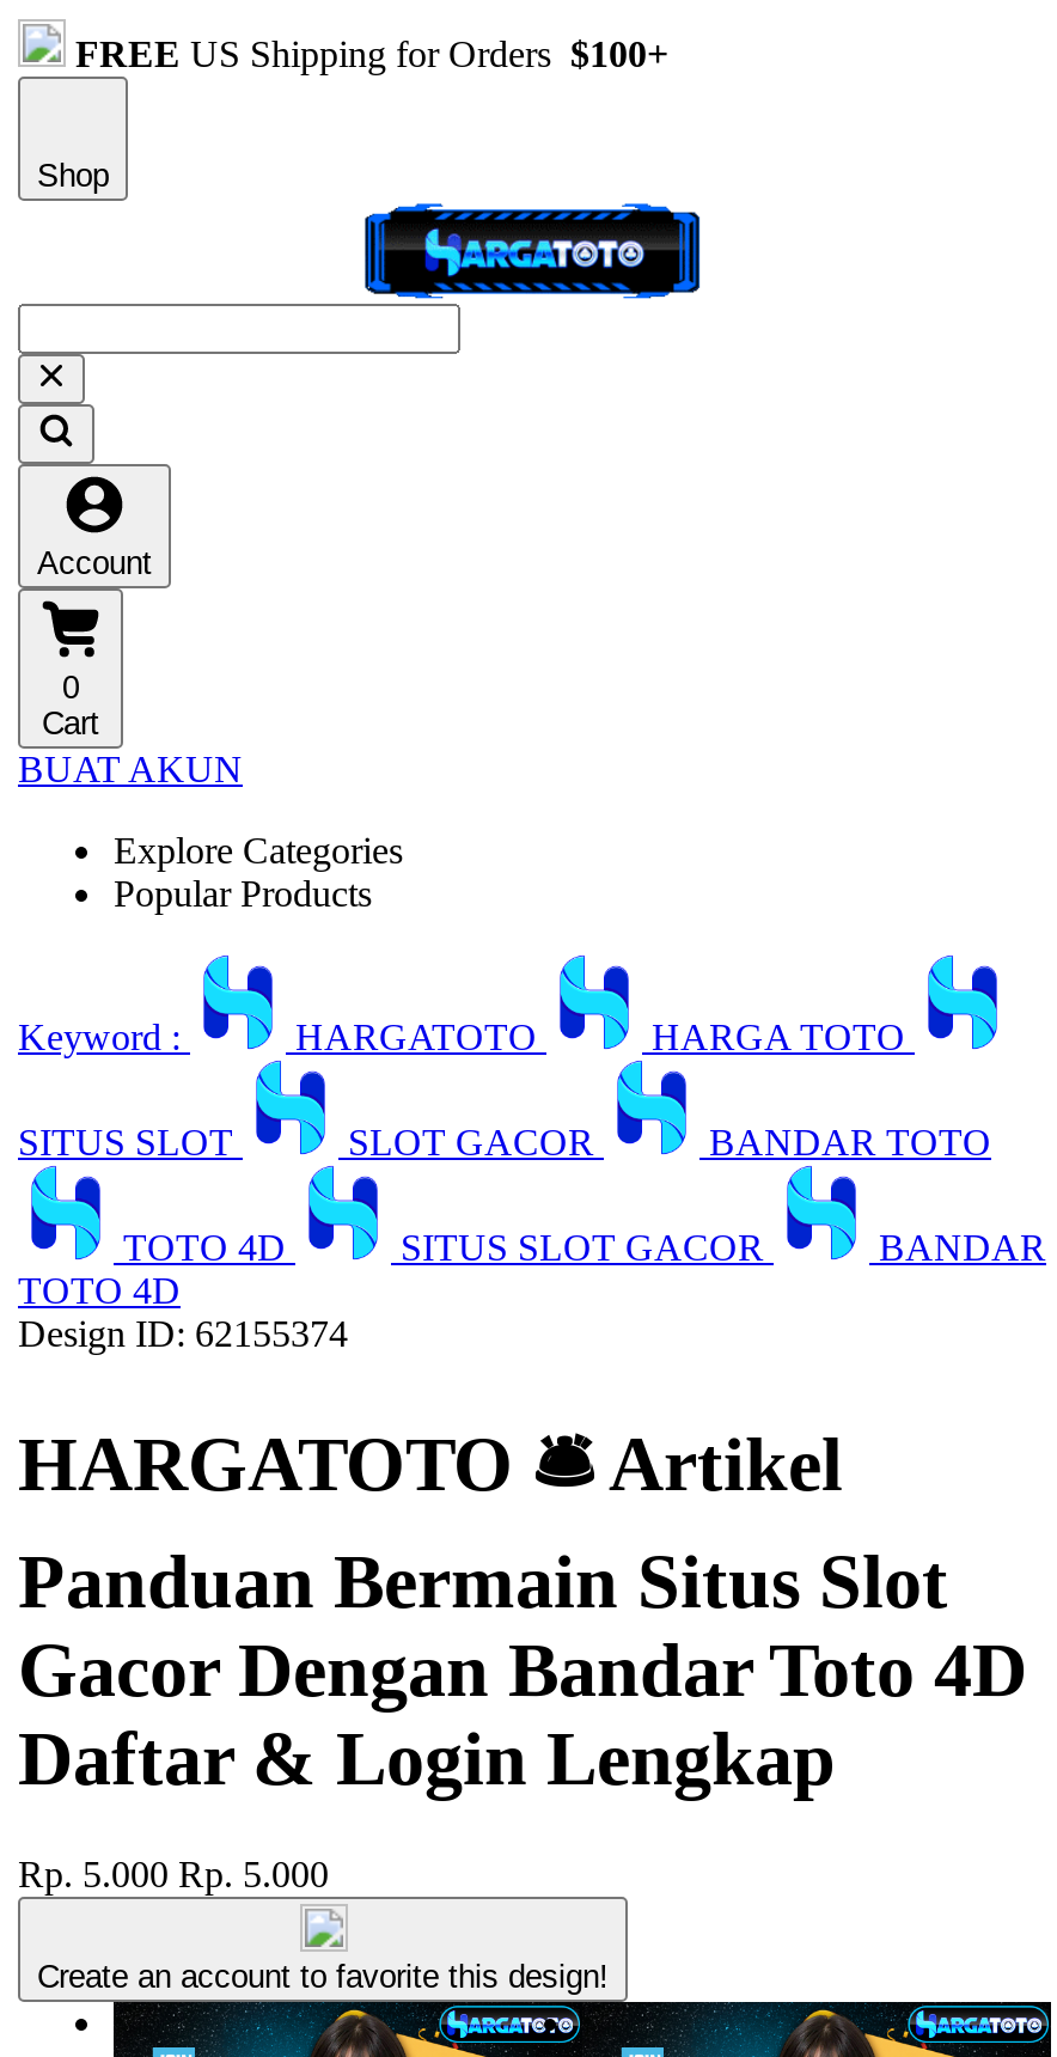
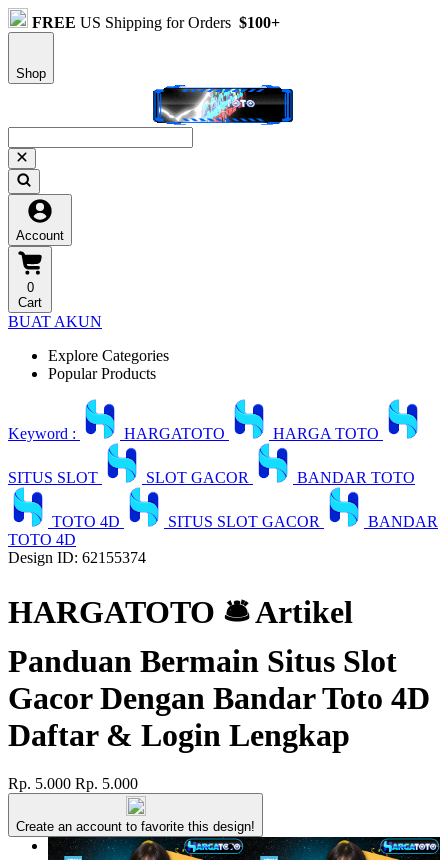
[379,210,647,294] [image] -> [158,87,270,123] [image]

